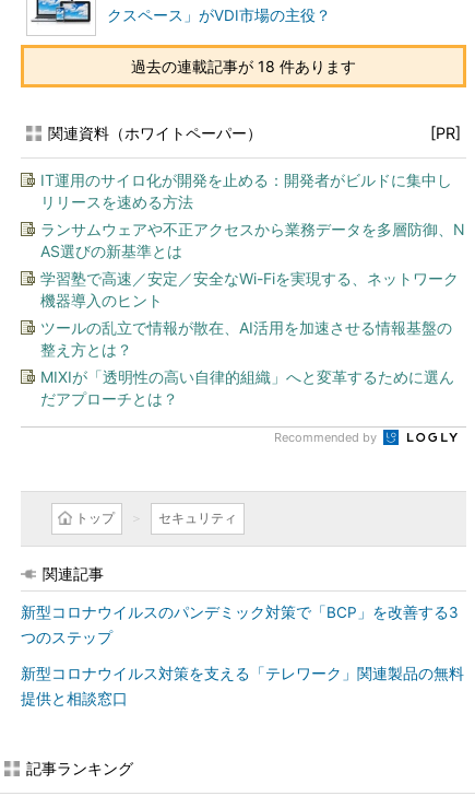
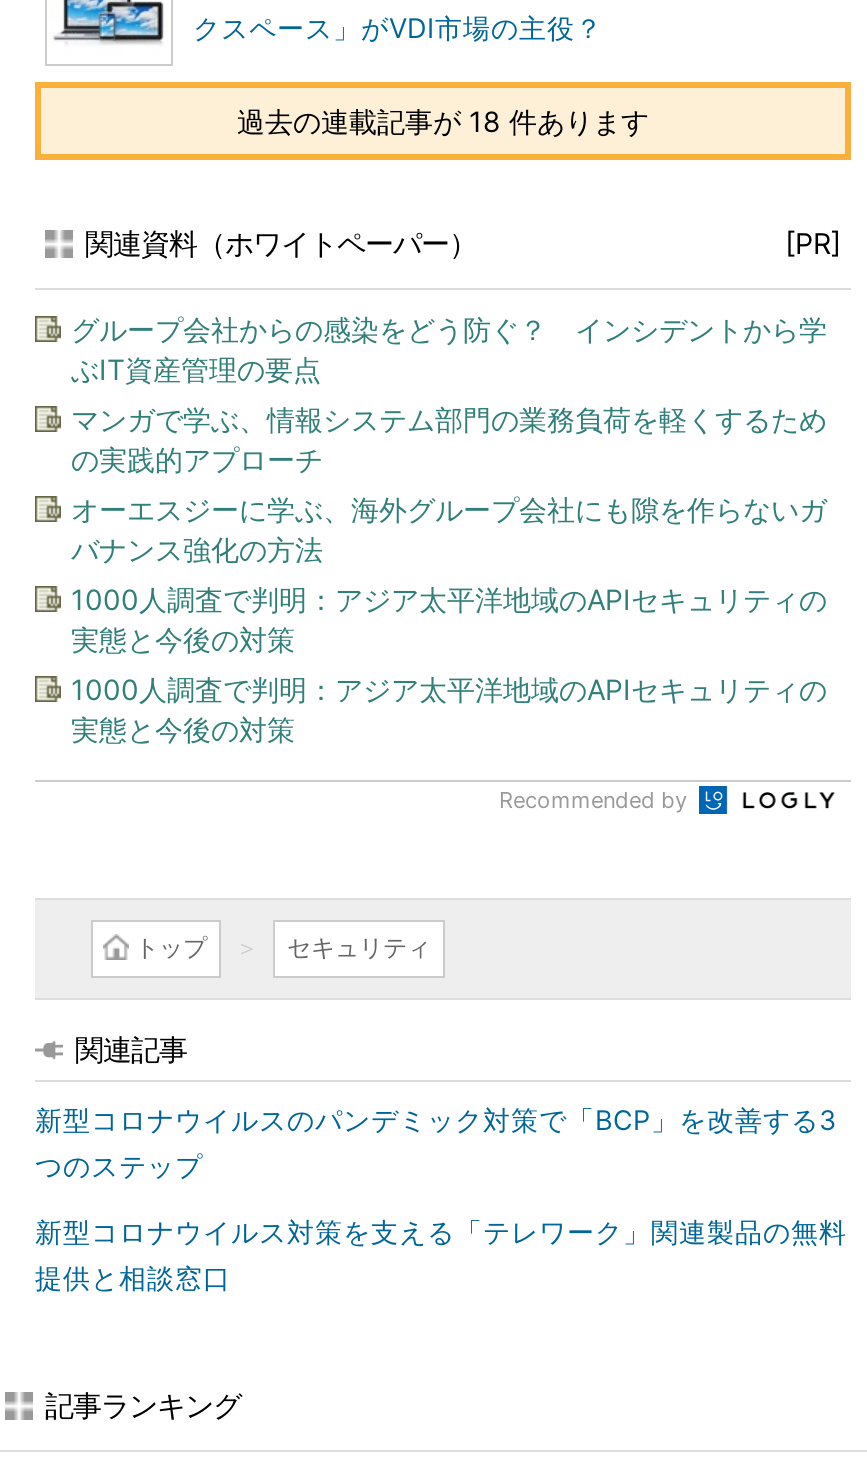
[40,171,452,211] IT運用のサイロ化が開発を止める：開発者がビルドに集中し | リリースを速める方法 -> [71,312,827,386] グループ会社からの感染をどう防ぐ？ インシデントから学 | ぶIT資産管理の要点
[40,220,465,260] ランサムウェアや不正アクセスから業務データを多層防御、N | AS選びの新基準とは -> [71,402,827,476] マンガで学ぶ、情報システム部門の業務負荷を軽くするため | の実践的アプローチ
[40,269,459,309] 学習塾で高速／安定／安全なWi-Fiを実現する、ネットワーク | 機器導入のヒント -> [71,492,827,566] オーエスジーに学ぶ、海外グループ会社にも隙を作らないガ | バナンス強化の方法
[40,318,452,359] ツールの乱立で情報が散在、AI活用を加速させる情報基盤の | 整え方とは？ -> [71,582,827,656] 1000人調査で判明：アジア太平洋地域のAPIセキュリティの | 実態と今後の対策
[40,367,454,408] MIXIが「透明性の高い自律的組織」へと変革するために選ん | だアプローチとは？ -> [71,672,827,746] 1000人調査で判明：アジア太平洋地域のAPIセキュリティの | 実態と今後の対策

